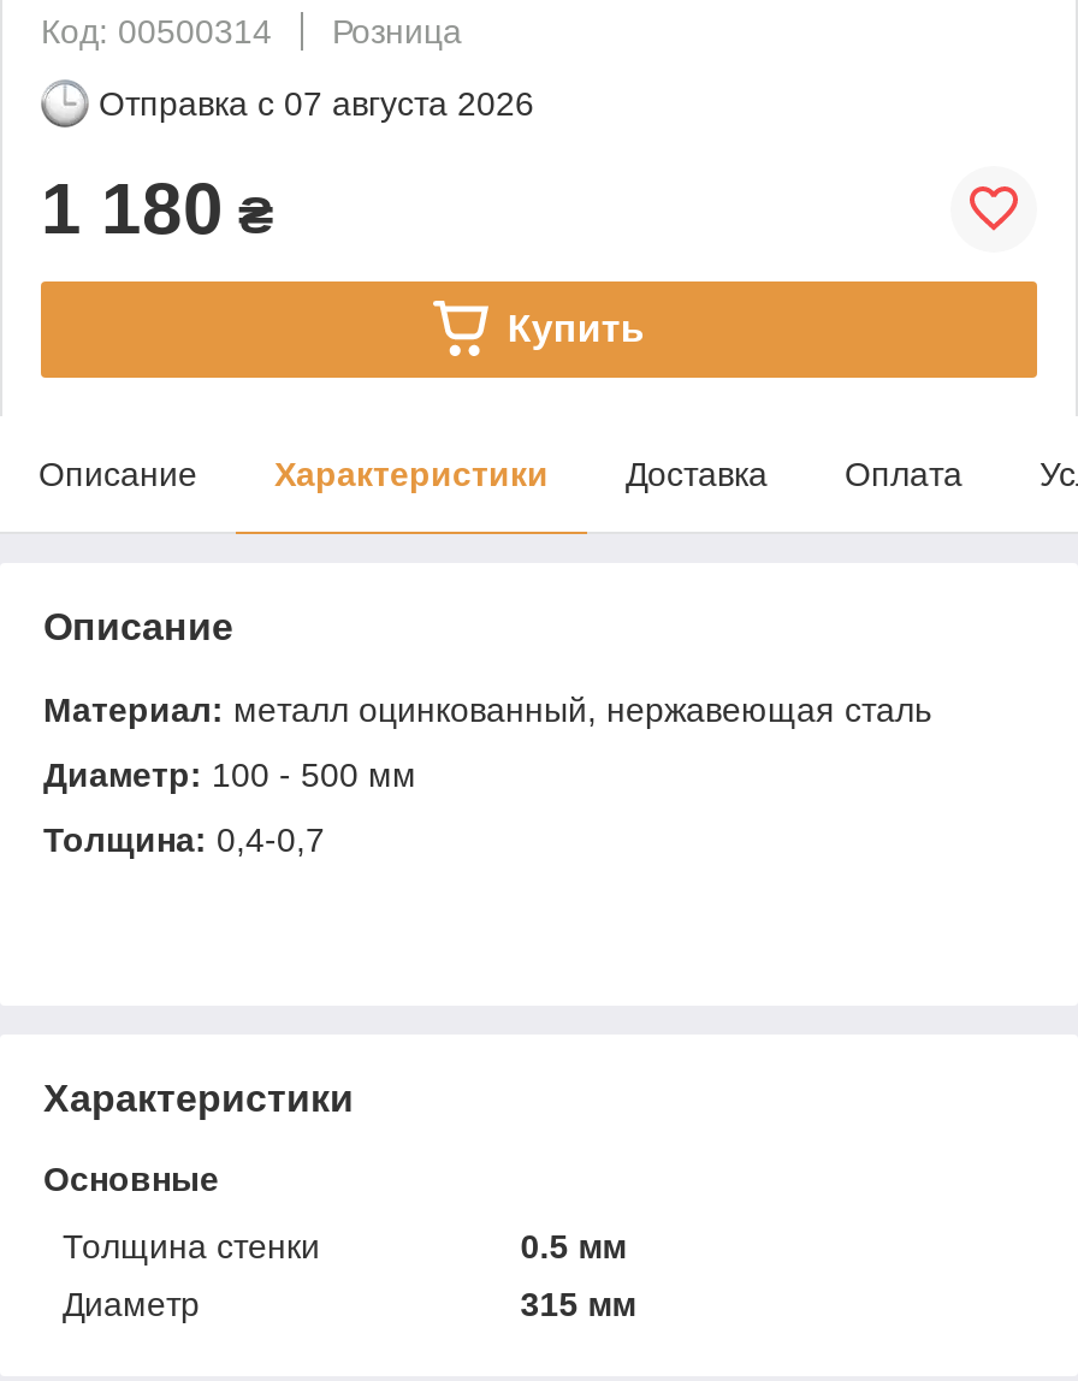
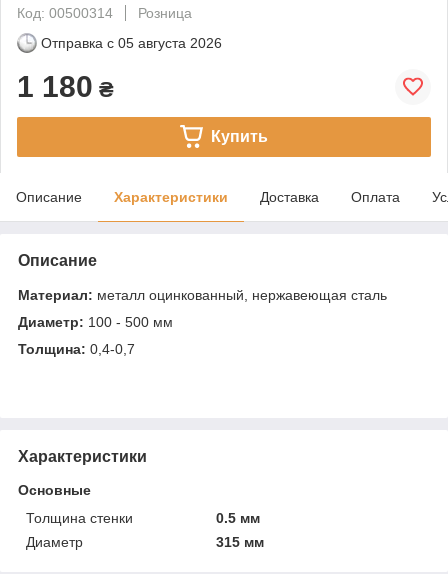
[99,84,534,122] Отправка с 07 августа 2026 -> [41,35,222,51] Отправка с 05 августа 2026

